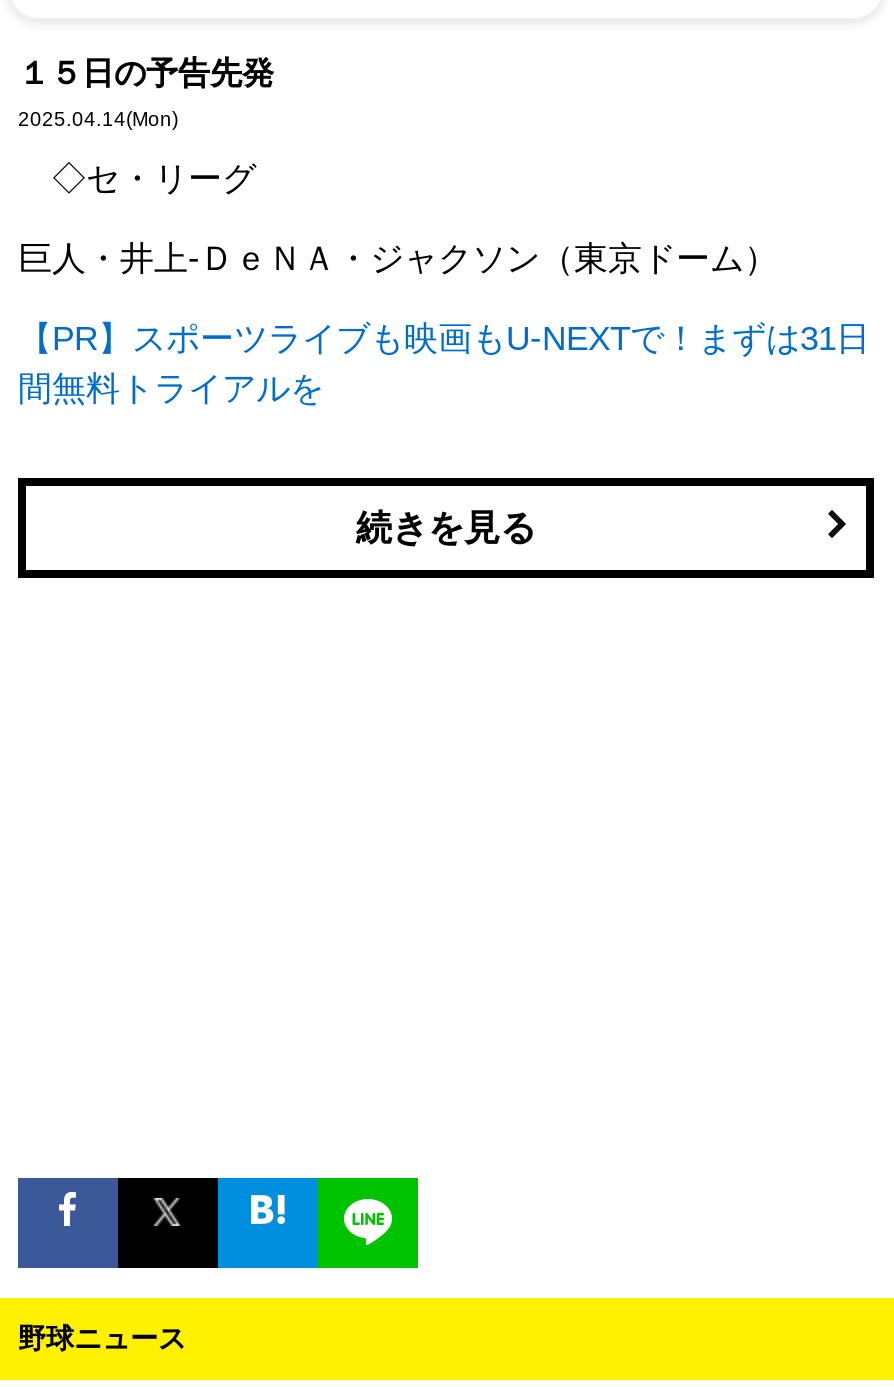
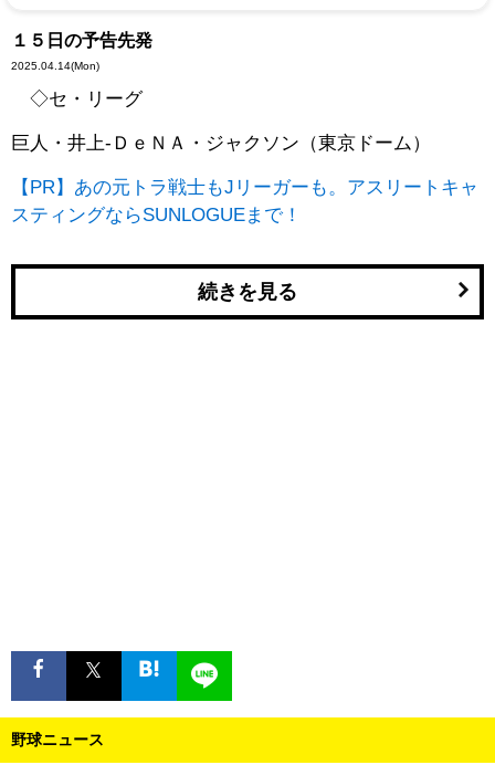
[18,319,870,407] 【PR】スポーツライブも映画もU-NEXTで！まずは31日 | 間無料トライアルを -> [11,176,478,225] 【PR】あの元トラ戦士もJリーガーも。アスリートキャ | スティングならSUNLOGUEまで！

